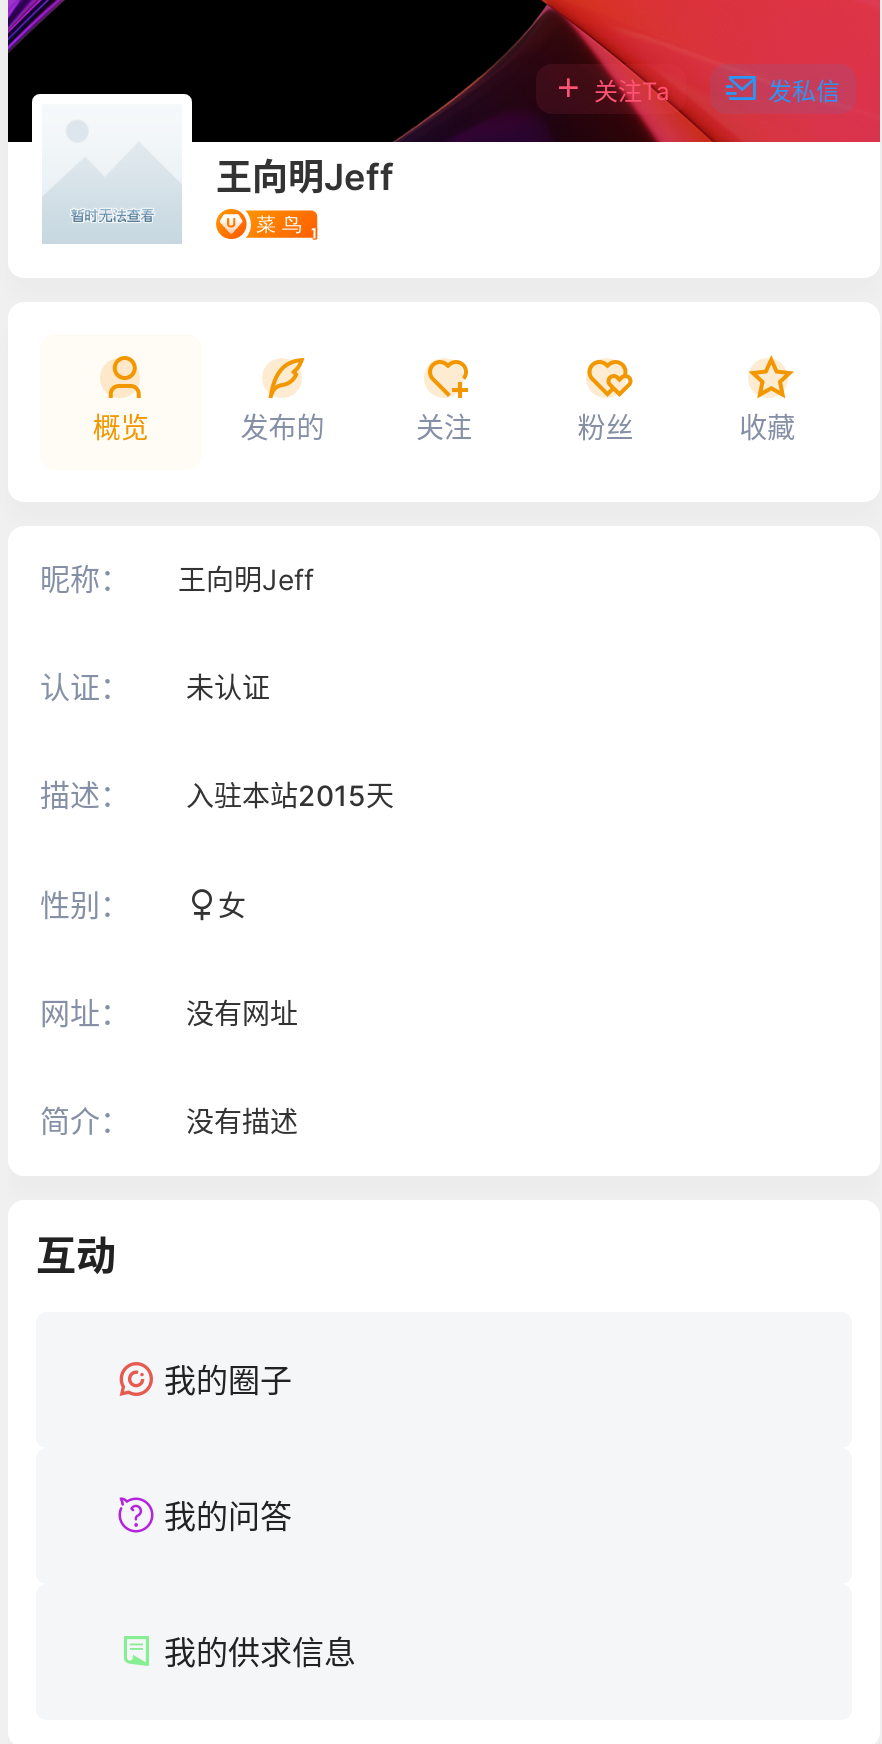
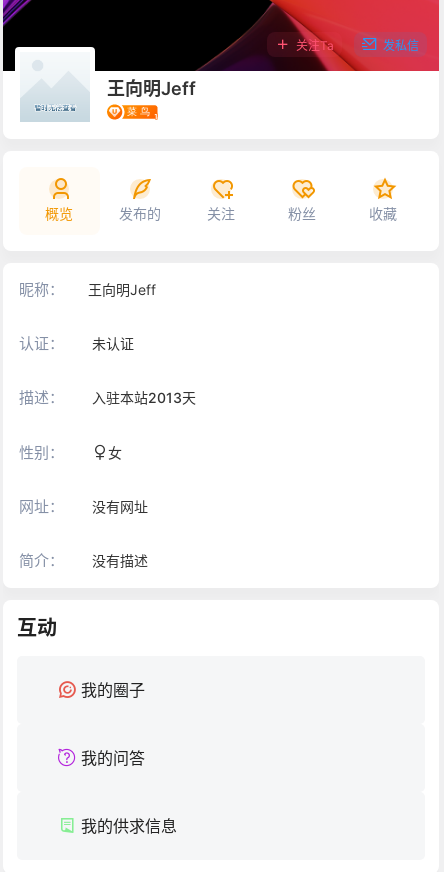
[40,776,394,814] 描述： 入驻本站2015天 -> [19,388,196,407] 描述： 入驻本站2013天

